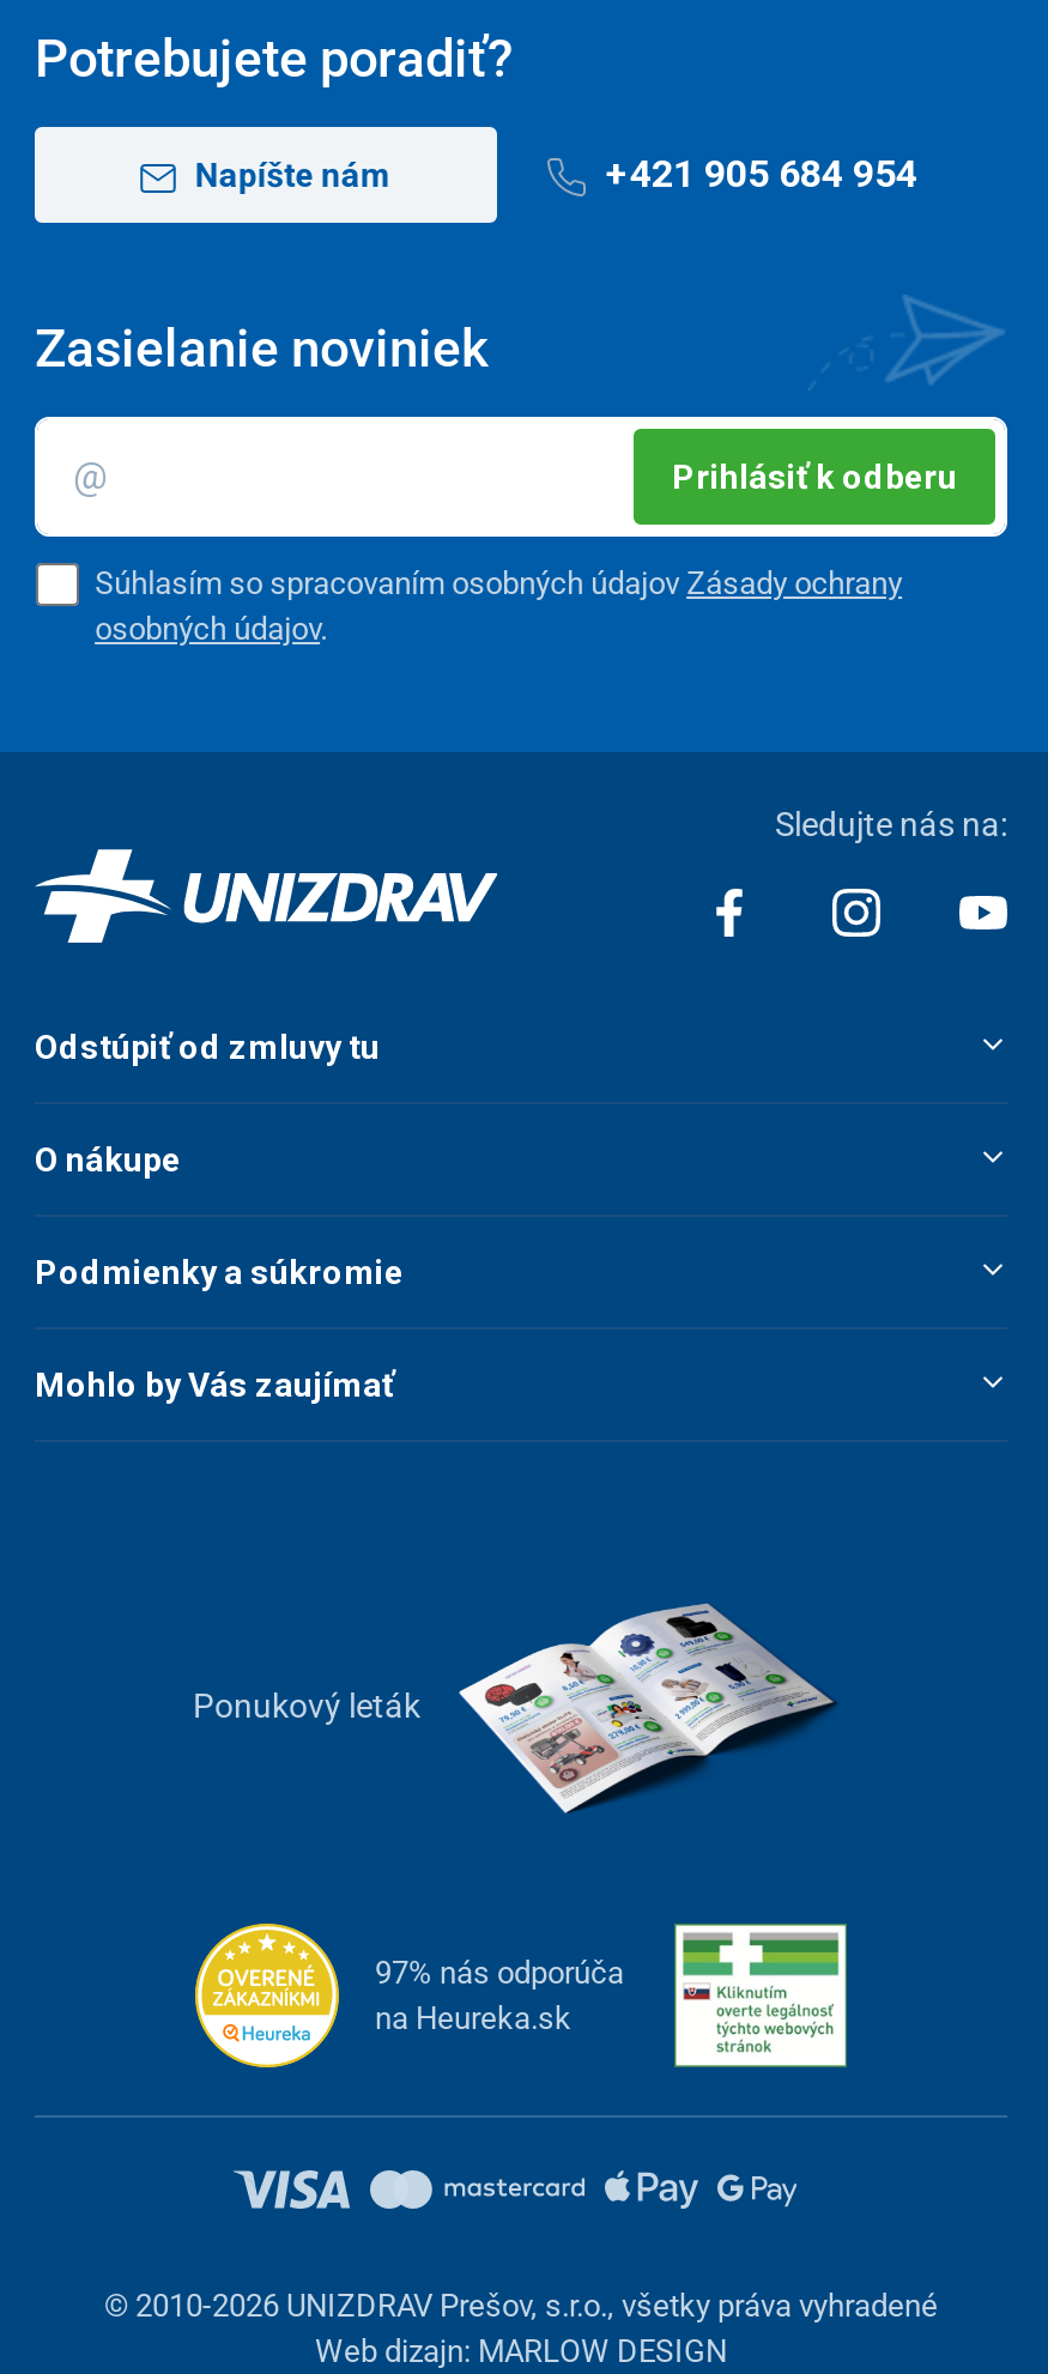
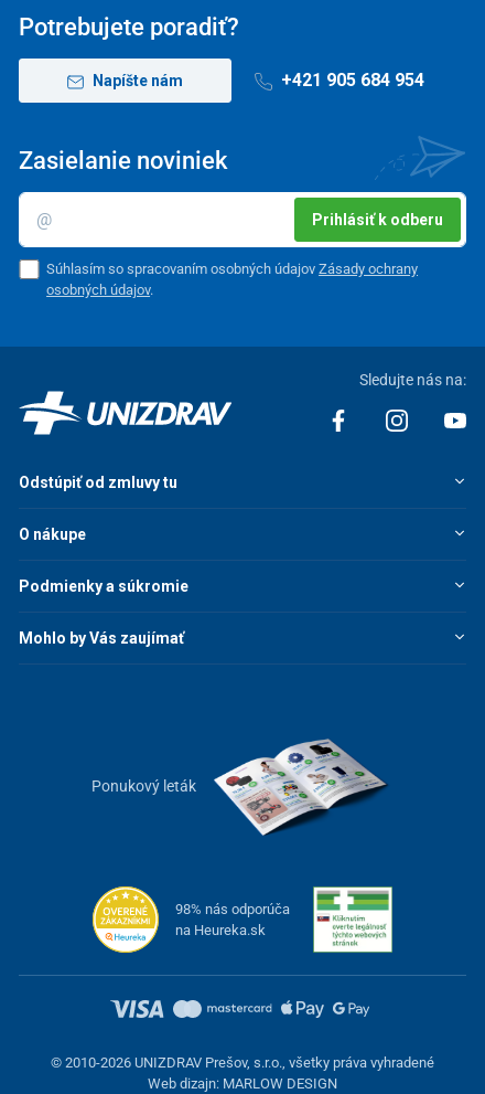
[375,1954,624,1990] 97% nás odporúča -> [175,900,290,917] 98% nás odporúča

